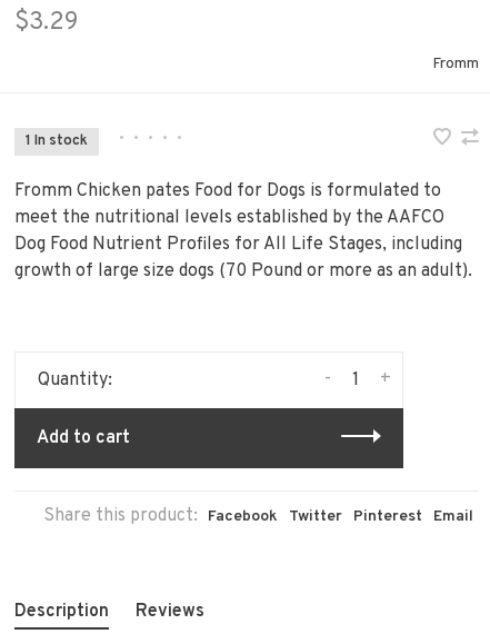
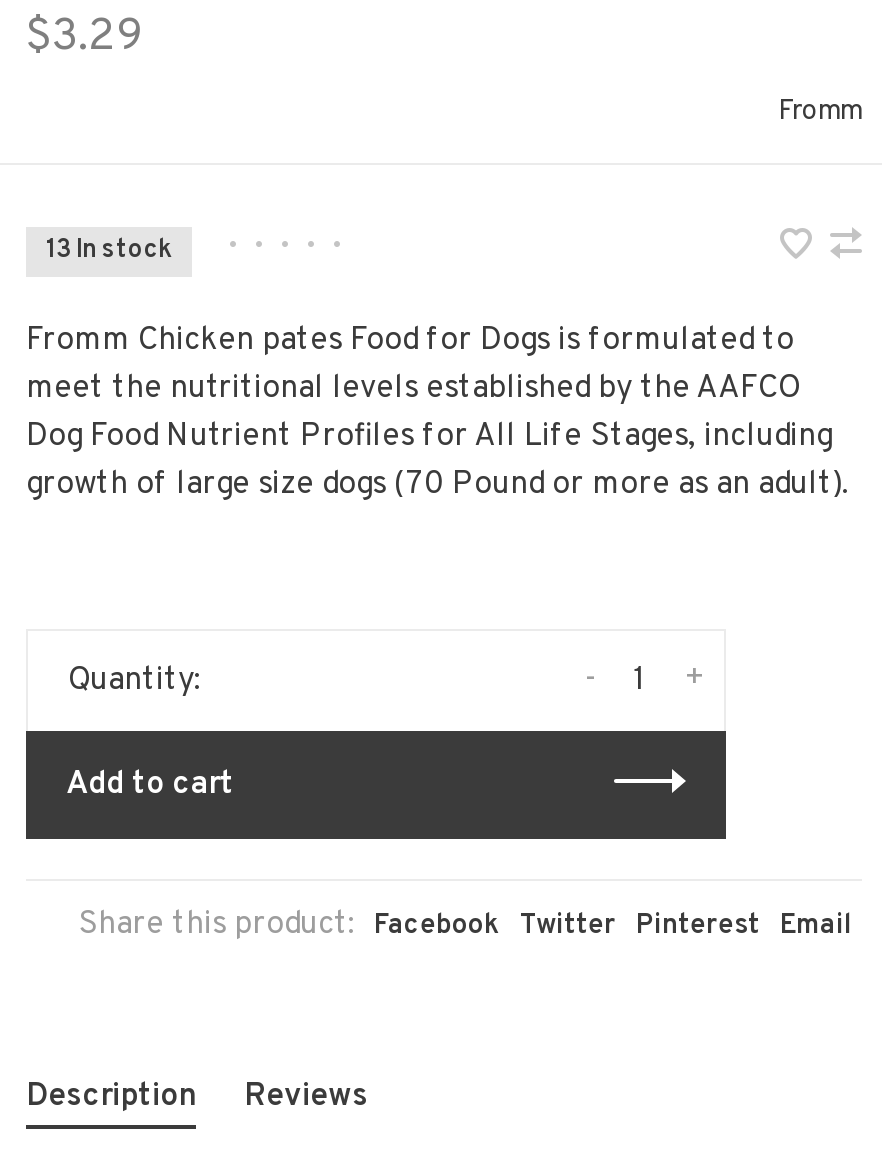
[26,132,88,150] 1 In stock -> [46,235,172,267] 13 In stock

